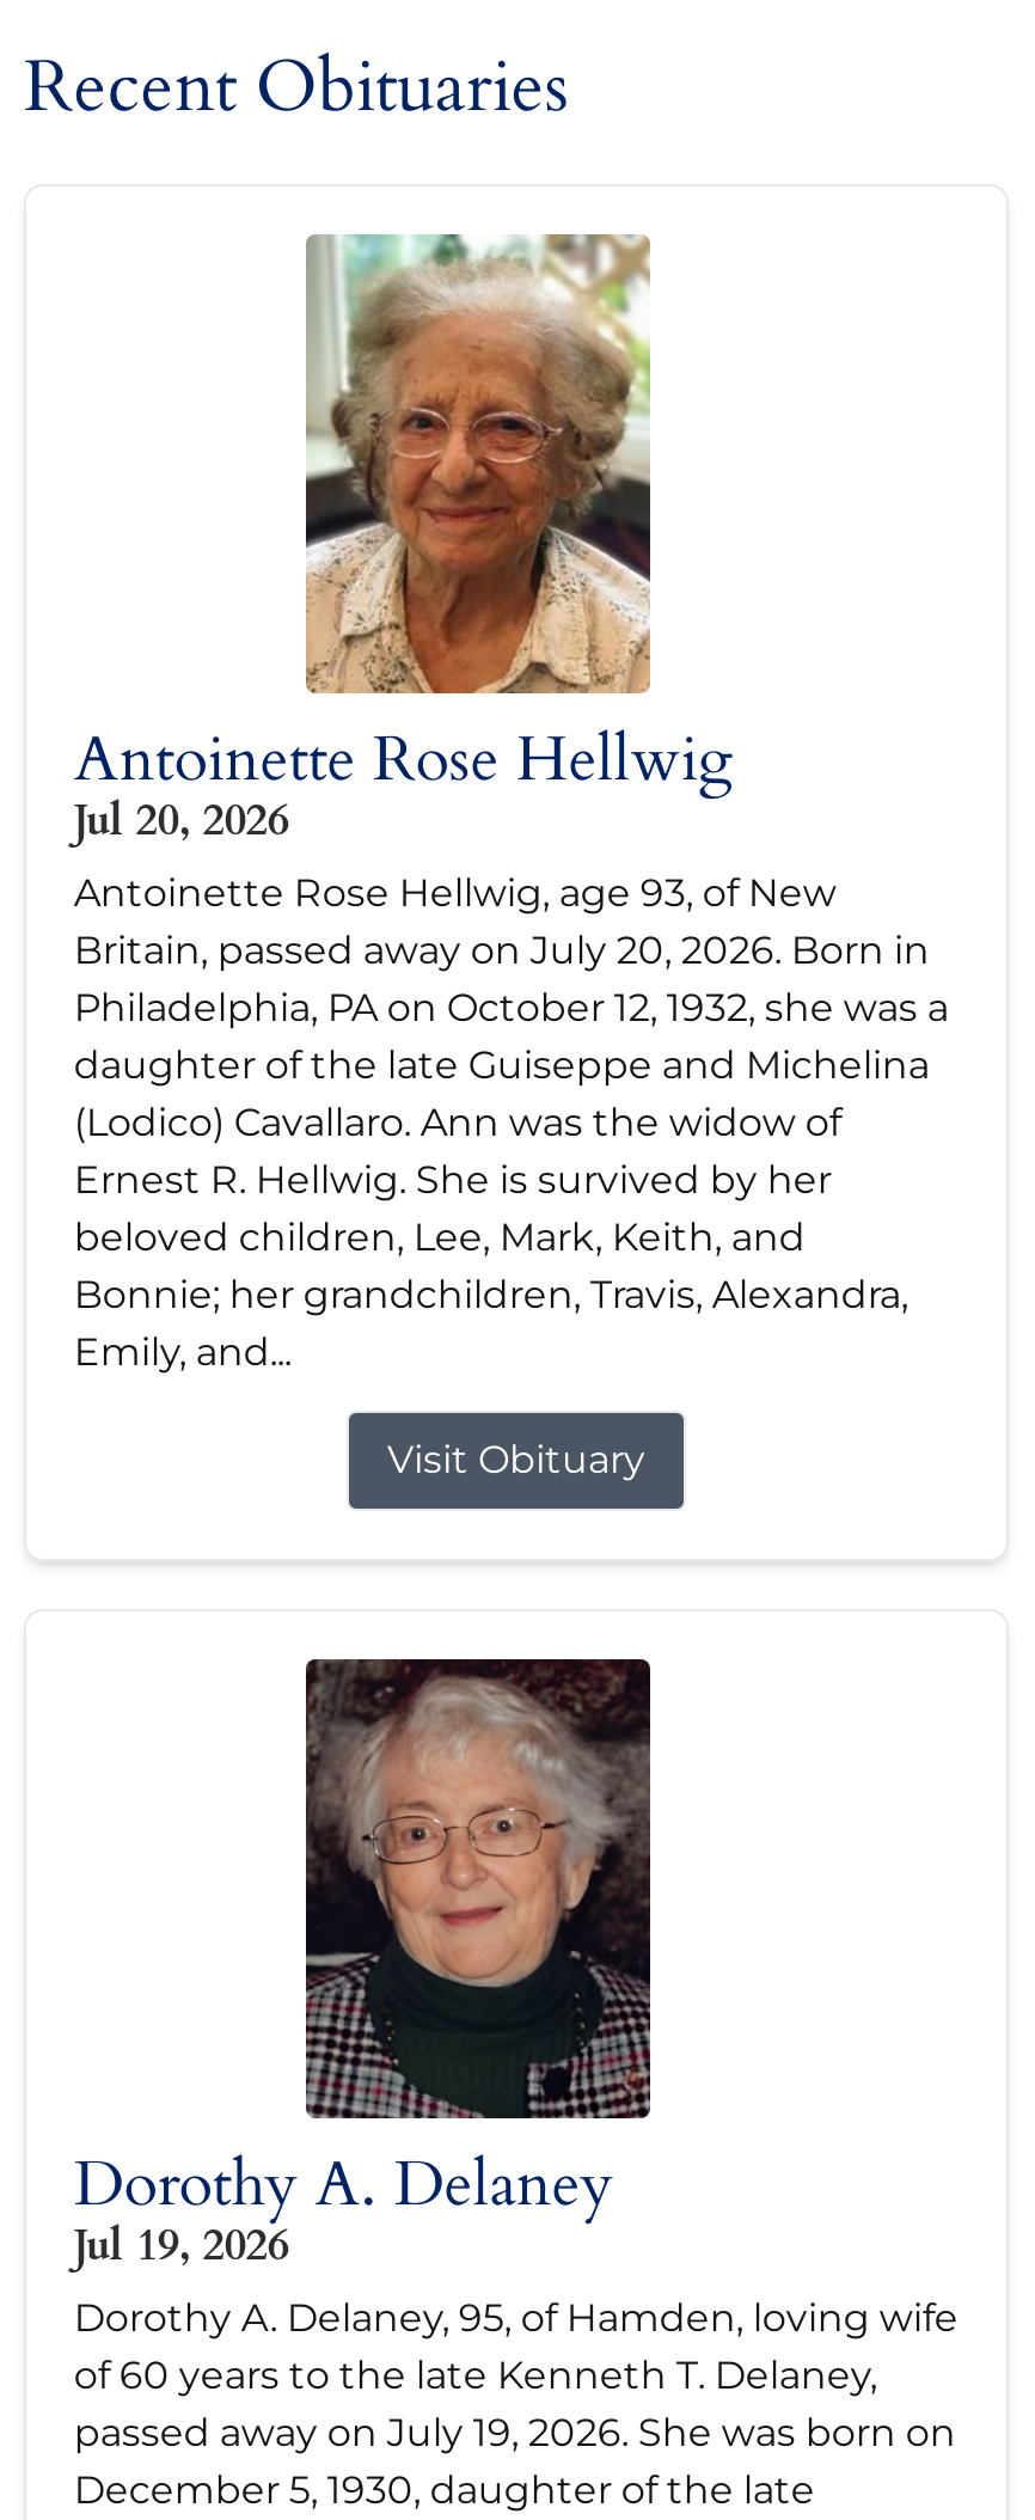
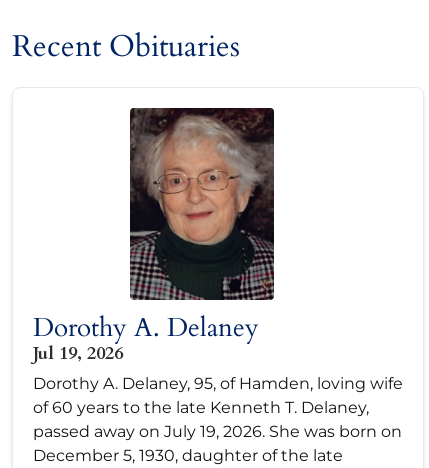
[74,232,949,1482] [image] | Antoinette Rose Hellwig | Jul 20, 2026 | Antoinette Rose Hellwig, age 93, of New | Britain, passed away on July 20, 2026. Born in | Philadelphia, PA on October 12, 1932, she was a | daughter of the late Guiseppe and Michelina | (Lodico) Cavallaro. Ann was the widow of | Ernest R. Hellwig. She is survived by her | beloved children, Lee, Mark, Keith, and | Bonnie; her grandchildren, Travis, Alexandra, | Emily, and... | Visit Obituary -> none

